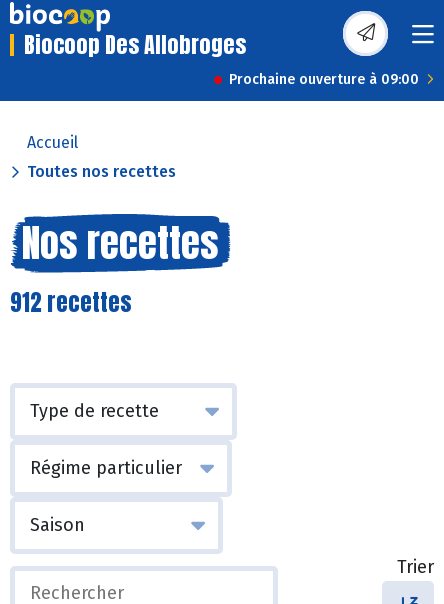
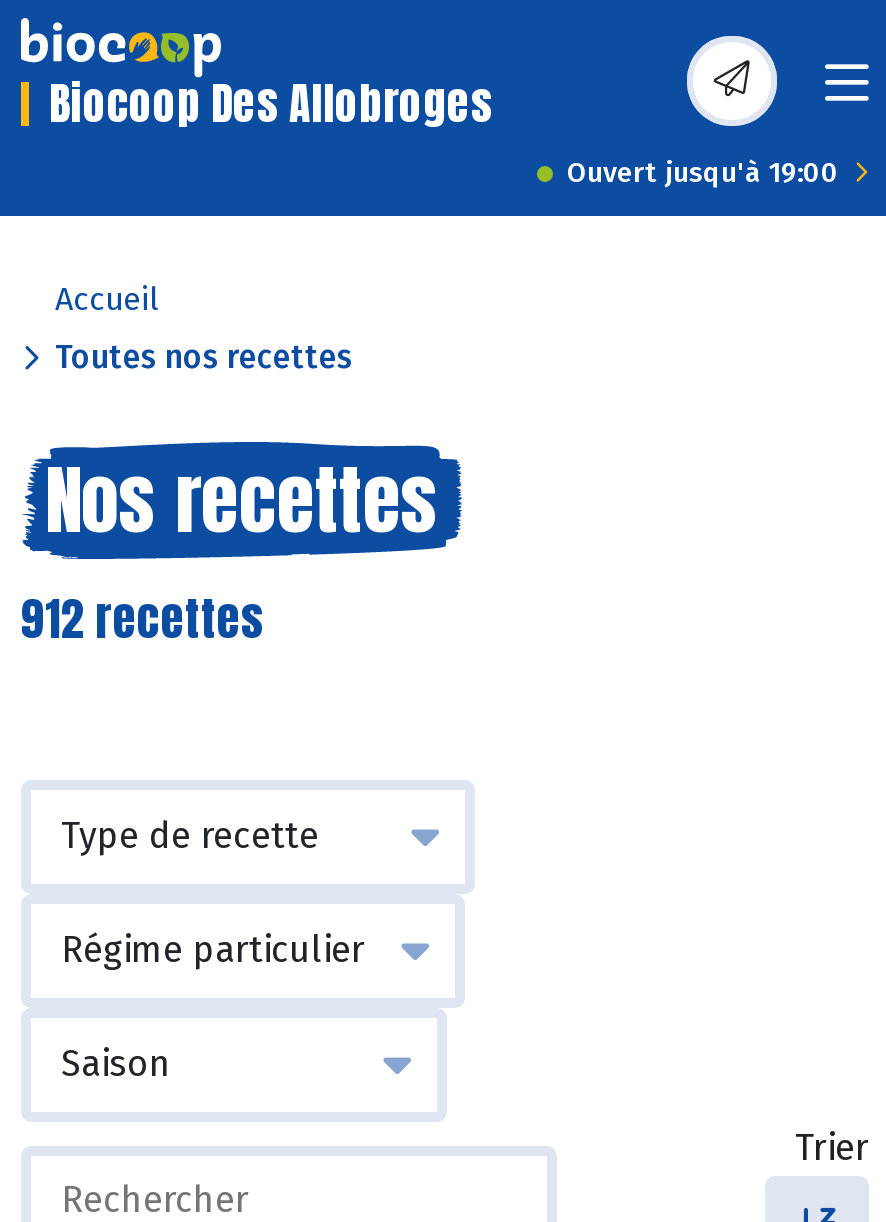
[229,71,419,88] Prochaine ouverture à 09:00 -> [567,156,839,190] Ouvert jusqu'à 19:00

